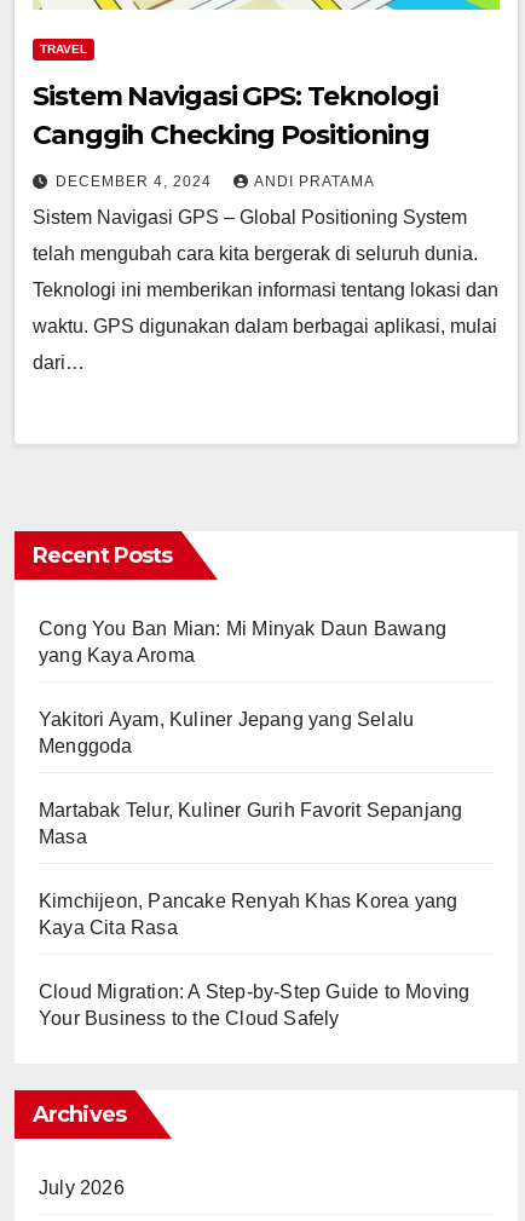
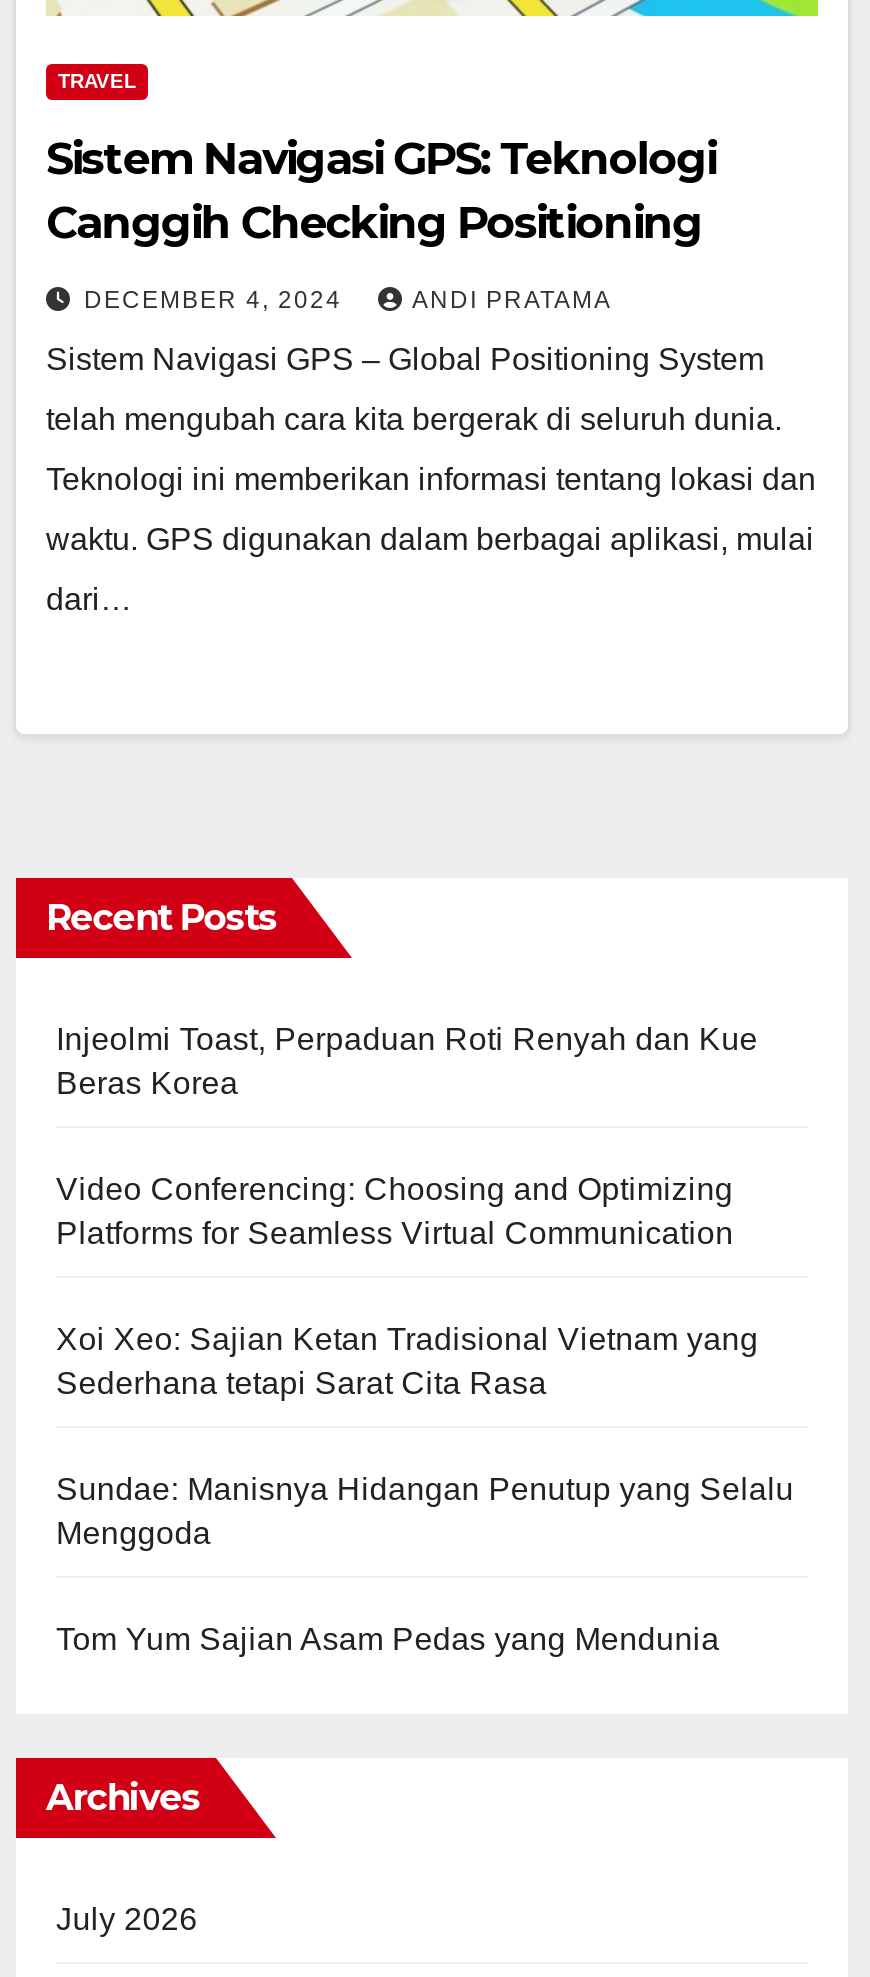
[39,619,446,730] Cong You Ban Mian: Mi Minyak Daun Bawang | yang Kaya Aroma | Yakitori Ayam, Kuliner Jepang yang Selalu -> [56,1023,794,1507] Injeolmi Toast, Perpaduan Roti Renyah dan Kue | Beras Korea | Video Conferencing: Choosing and Optimizing | Platforms for Seamless Virtual Communication | Xoi Xeo: Sajian Ketan Tradisional Vietnam yang | Sederhana tetapi Sarat Cita Rasa | Sundae: Manisnya Hidangan Penutup yang Selalu
moved [39,736,133,757] -> [56,1517,211,1551]: Menggoda
[39,800,470,1029] Martabak Telur, Kuliner Gurih Favorit Sepanjang | Masa | Kimchijeon, Pancake Renyah Khas Korea yang | Kaya Cita Rasa | Cloud Migration: A Step-by-Step Guide to Moving | Your Business to the Cloud Safely -> [56,1623,720,1657] Tom Yum Sajian Asam Pedas yang Mendunia

